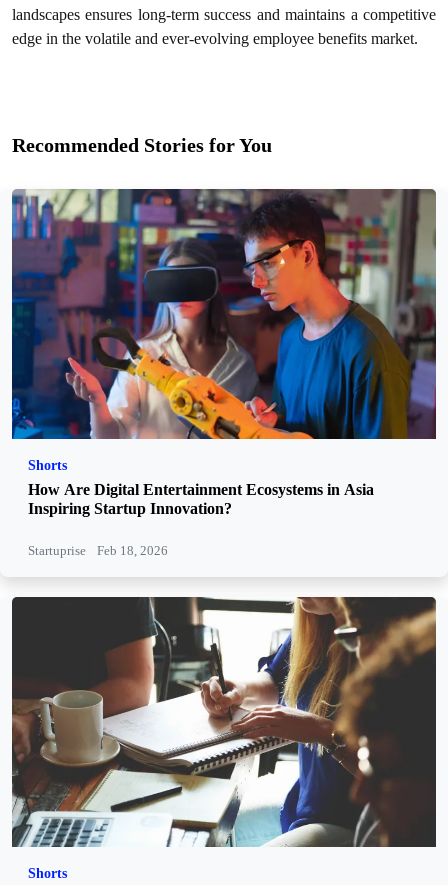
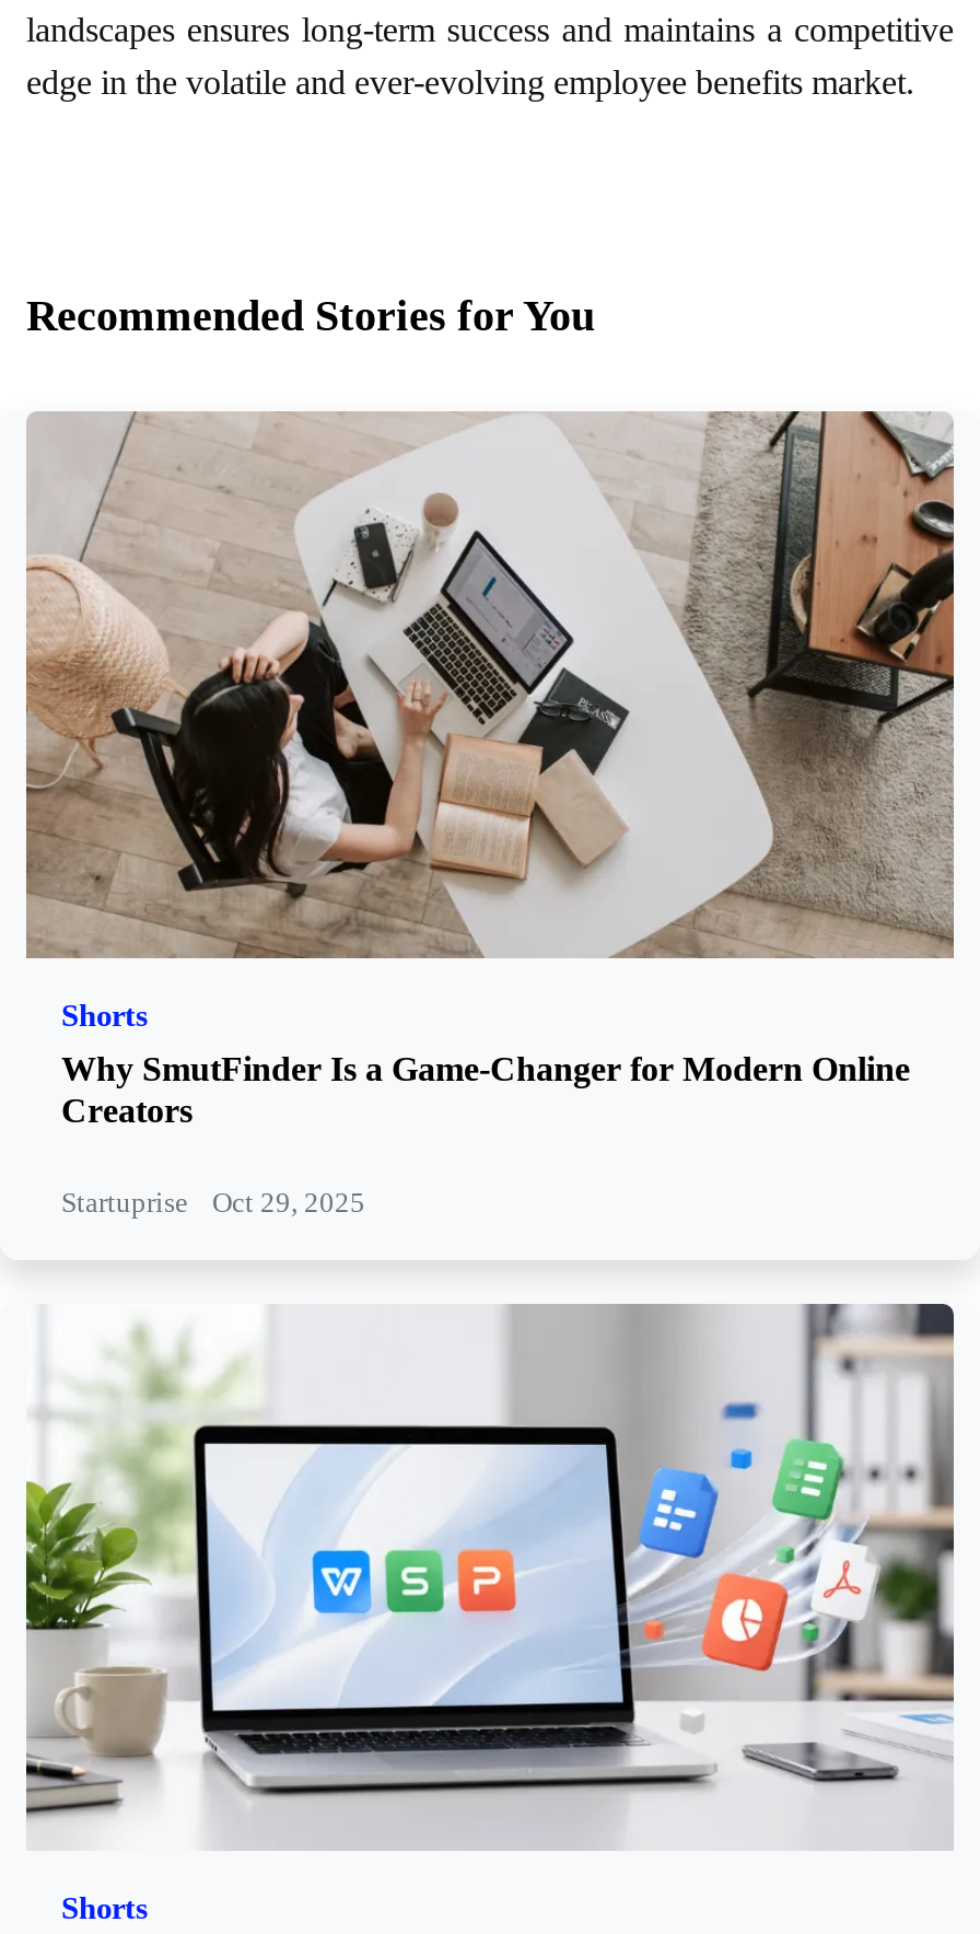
[11,188,436,440] [image] -> [24,411,954,960] [image]
[28,481,374,517] How Are Digital Entertainment Ecosystems in Asia | Inspiring Startup Innovation? -> [61,1049,910,1128] Why SmutFinder Is a Game-Changer for Modern Online | Creators
[28,544,168,558] Startuprise Feb 18, 2026 -> [61,1187,365,1218] Startuprise Oct 29, 2025
[11,596,437,848] [image] -> [24,1304,954,1851] [image]

